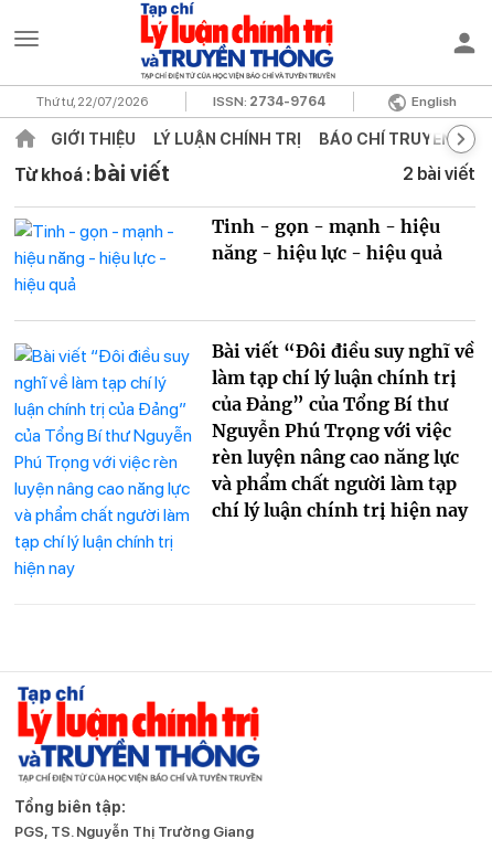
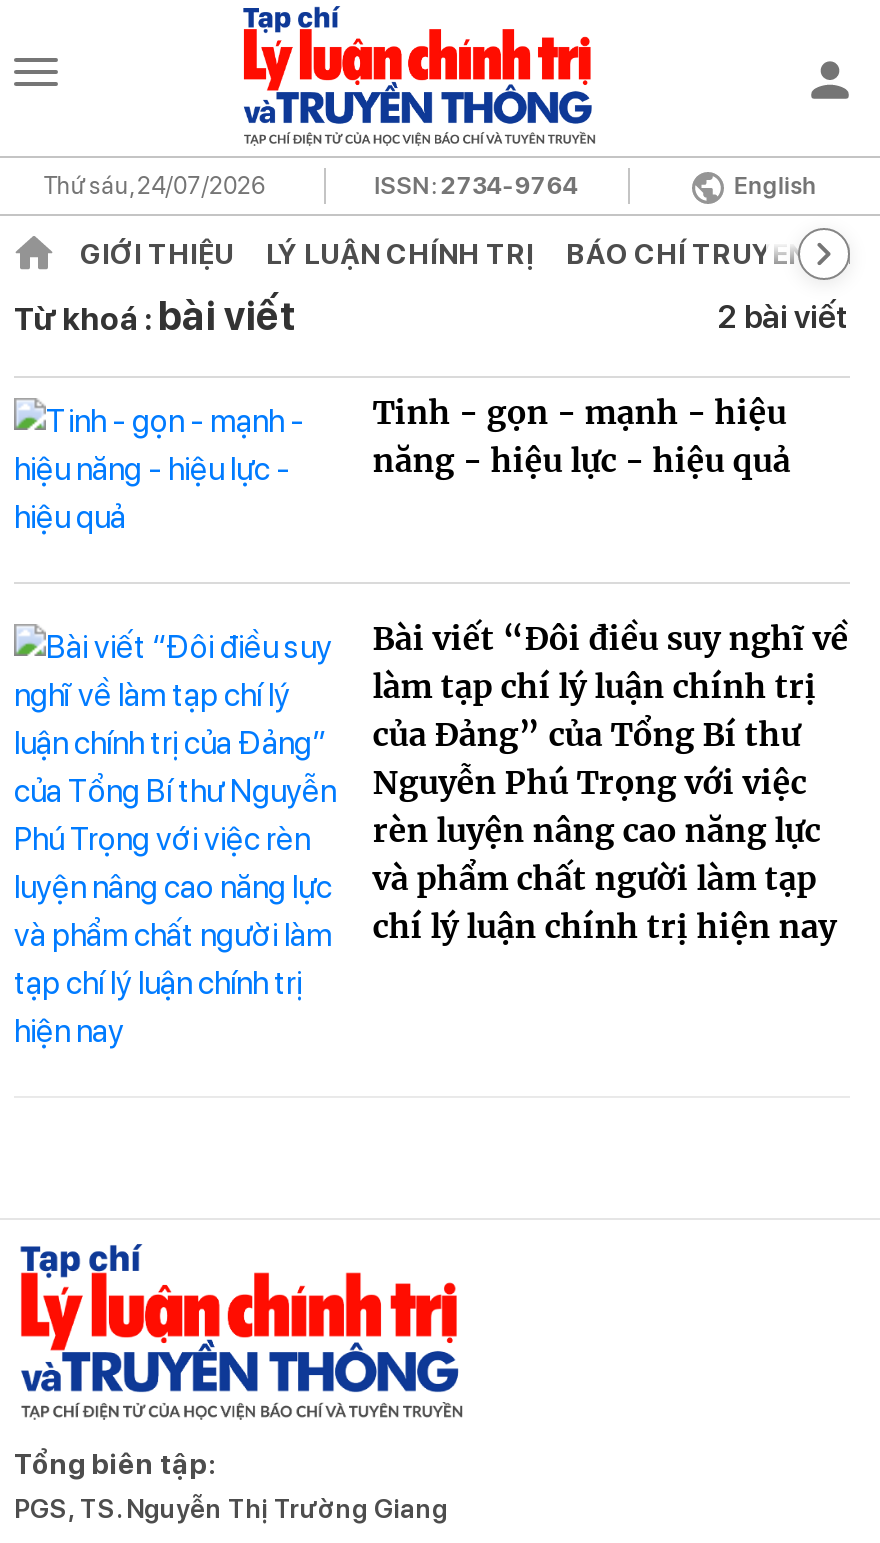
[36,94,147,110] Thứ tư, 22/07/2026 -> [43,172,265,200] Thứ sáu, 24/07/2026

